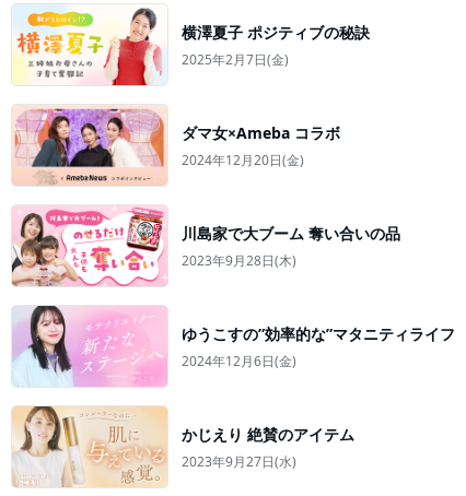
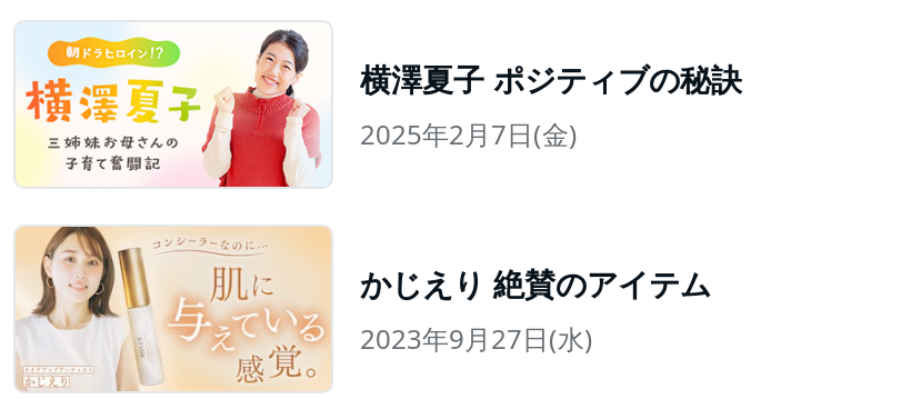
[13,105,340,186] [image] | ダマ女×Ameba コラボ | 2024年12月20日(金) -> none
[11,205,400,287] [image] | 川島家で大ブーム 奪い合いの品 | 2023年9月28日(木) -> none
[12,305,455,387] [image] | ゆうこすの”効率的な”マタニティライフ | 2024年12月6日(金) -> none

